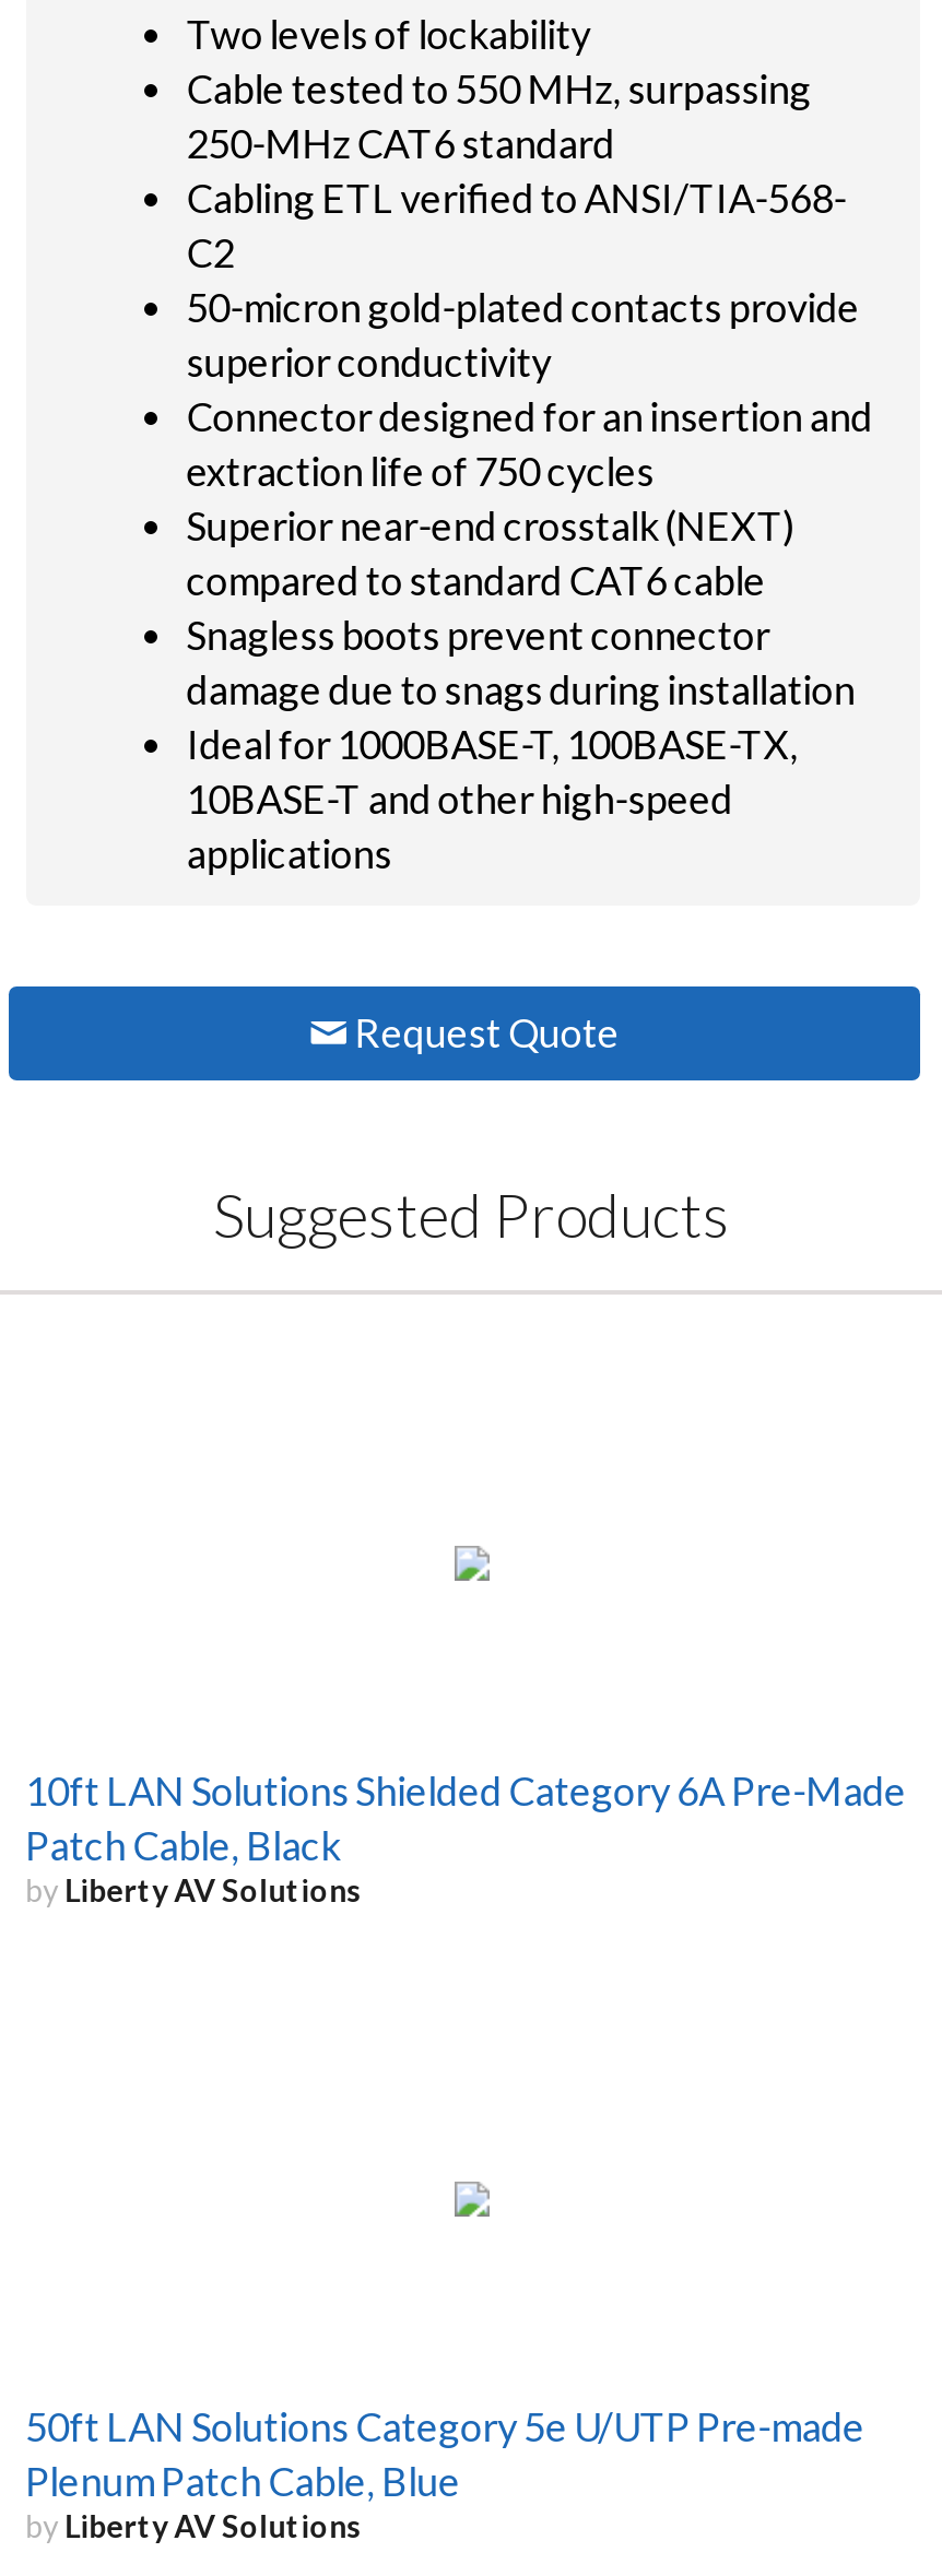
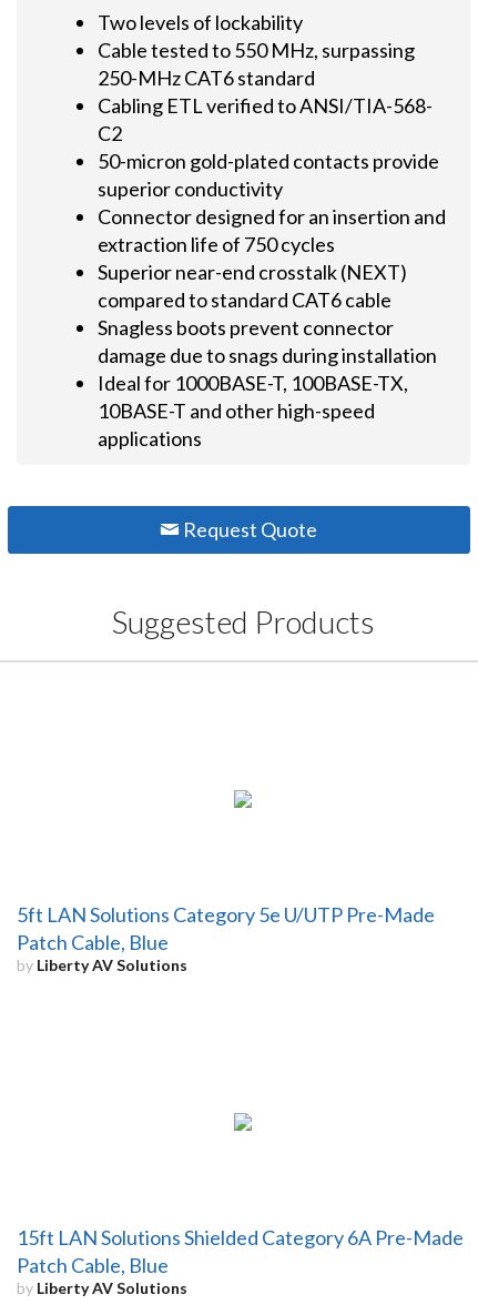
[25,1766,906,1814] 10ft LAN Solutions Shielded Category 6A Pre-Made -> [16,902,434,926] 5ft LAN Solutions Category 5e U/UTP Pre-Made
[25,1820,340,1869] Patch Cable, Black -> [16,930,168,954] Patch Cable, Blue
[25,2402,865,2504] 50ft LAN Solutions Category 5e U/UTP Pre-made | Plenum Patch Cable, Blue -> [16,1225,463,1277] 15ft LAN Solutions Shielded Category 6A Pre-Made | Patch Cable, Blue

